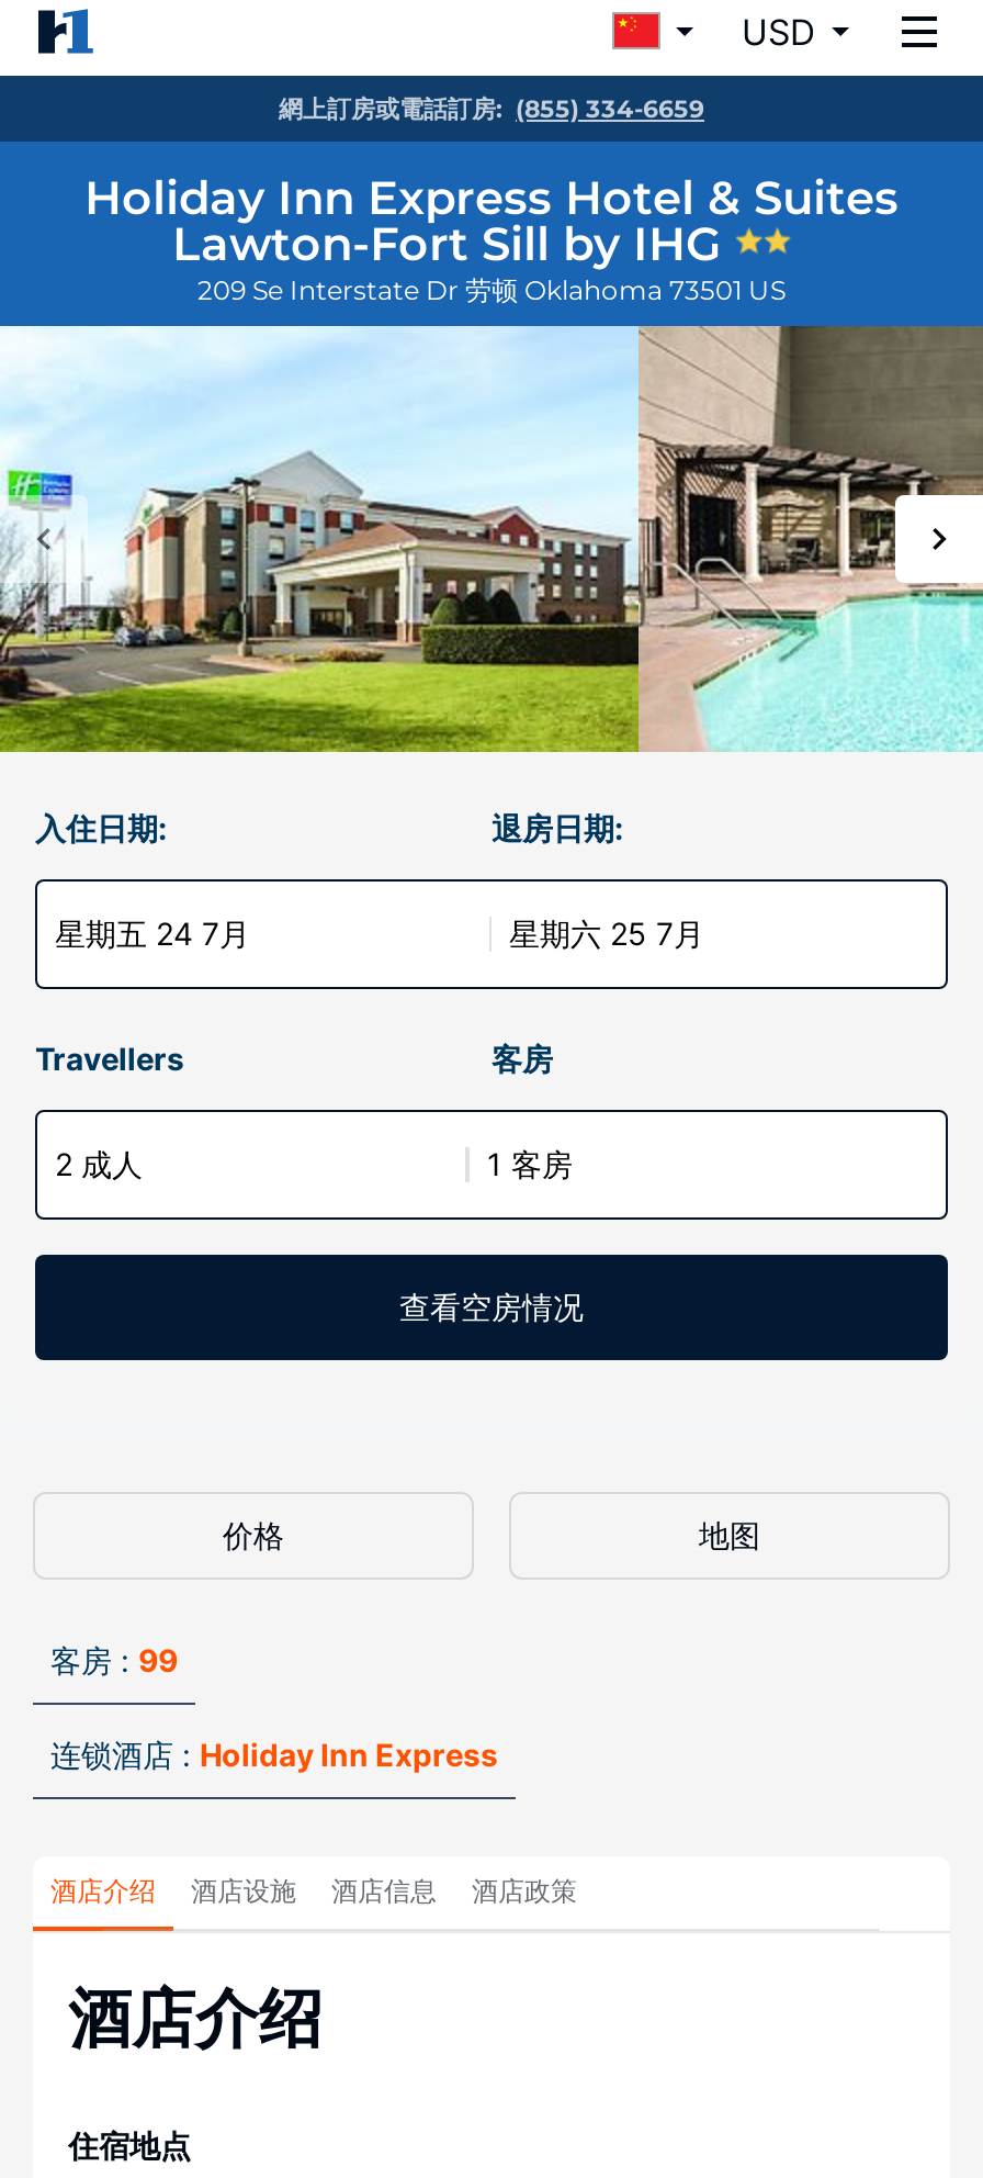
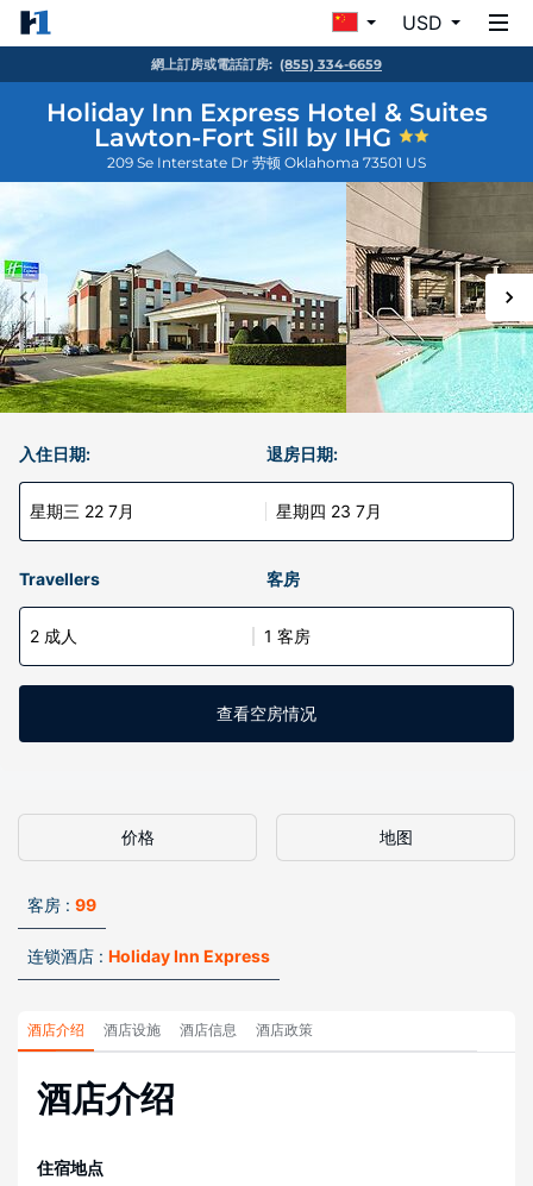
[55,914,250,952] 星期五 24 7月 -> [30,501,134,521] 星期三 22 7月
[509,914,704,952] 星期六 25 7月 -> [276,501,382,521] 星期四 23 7月

